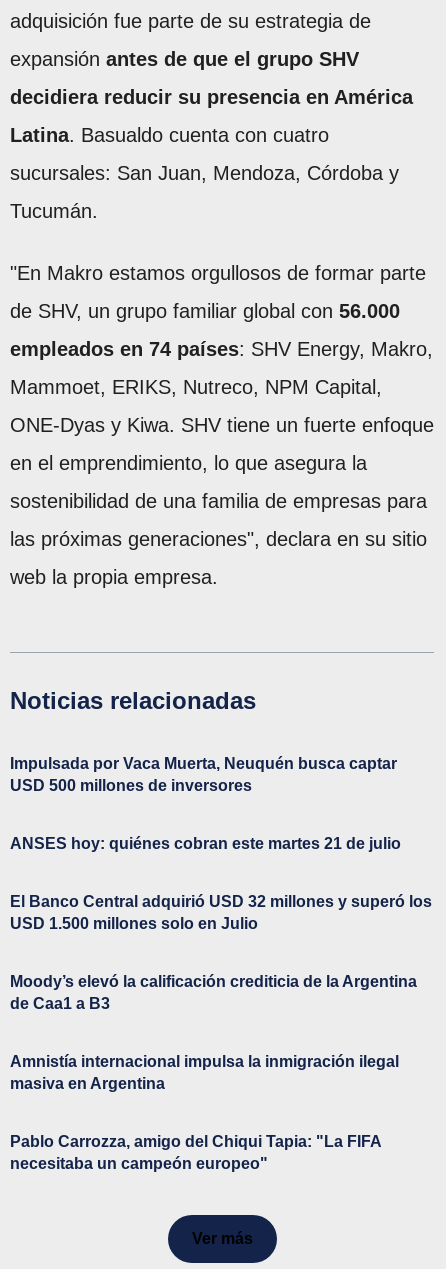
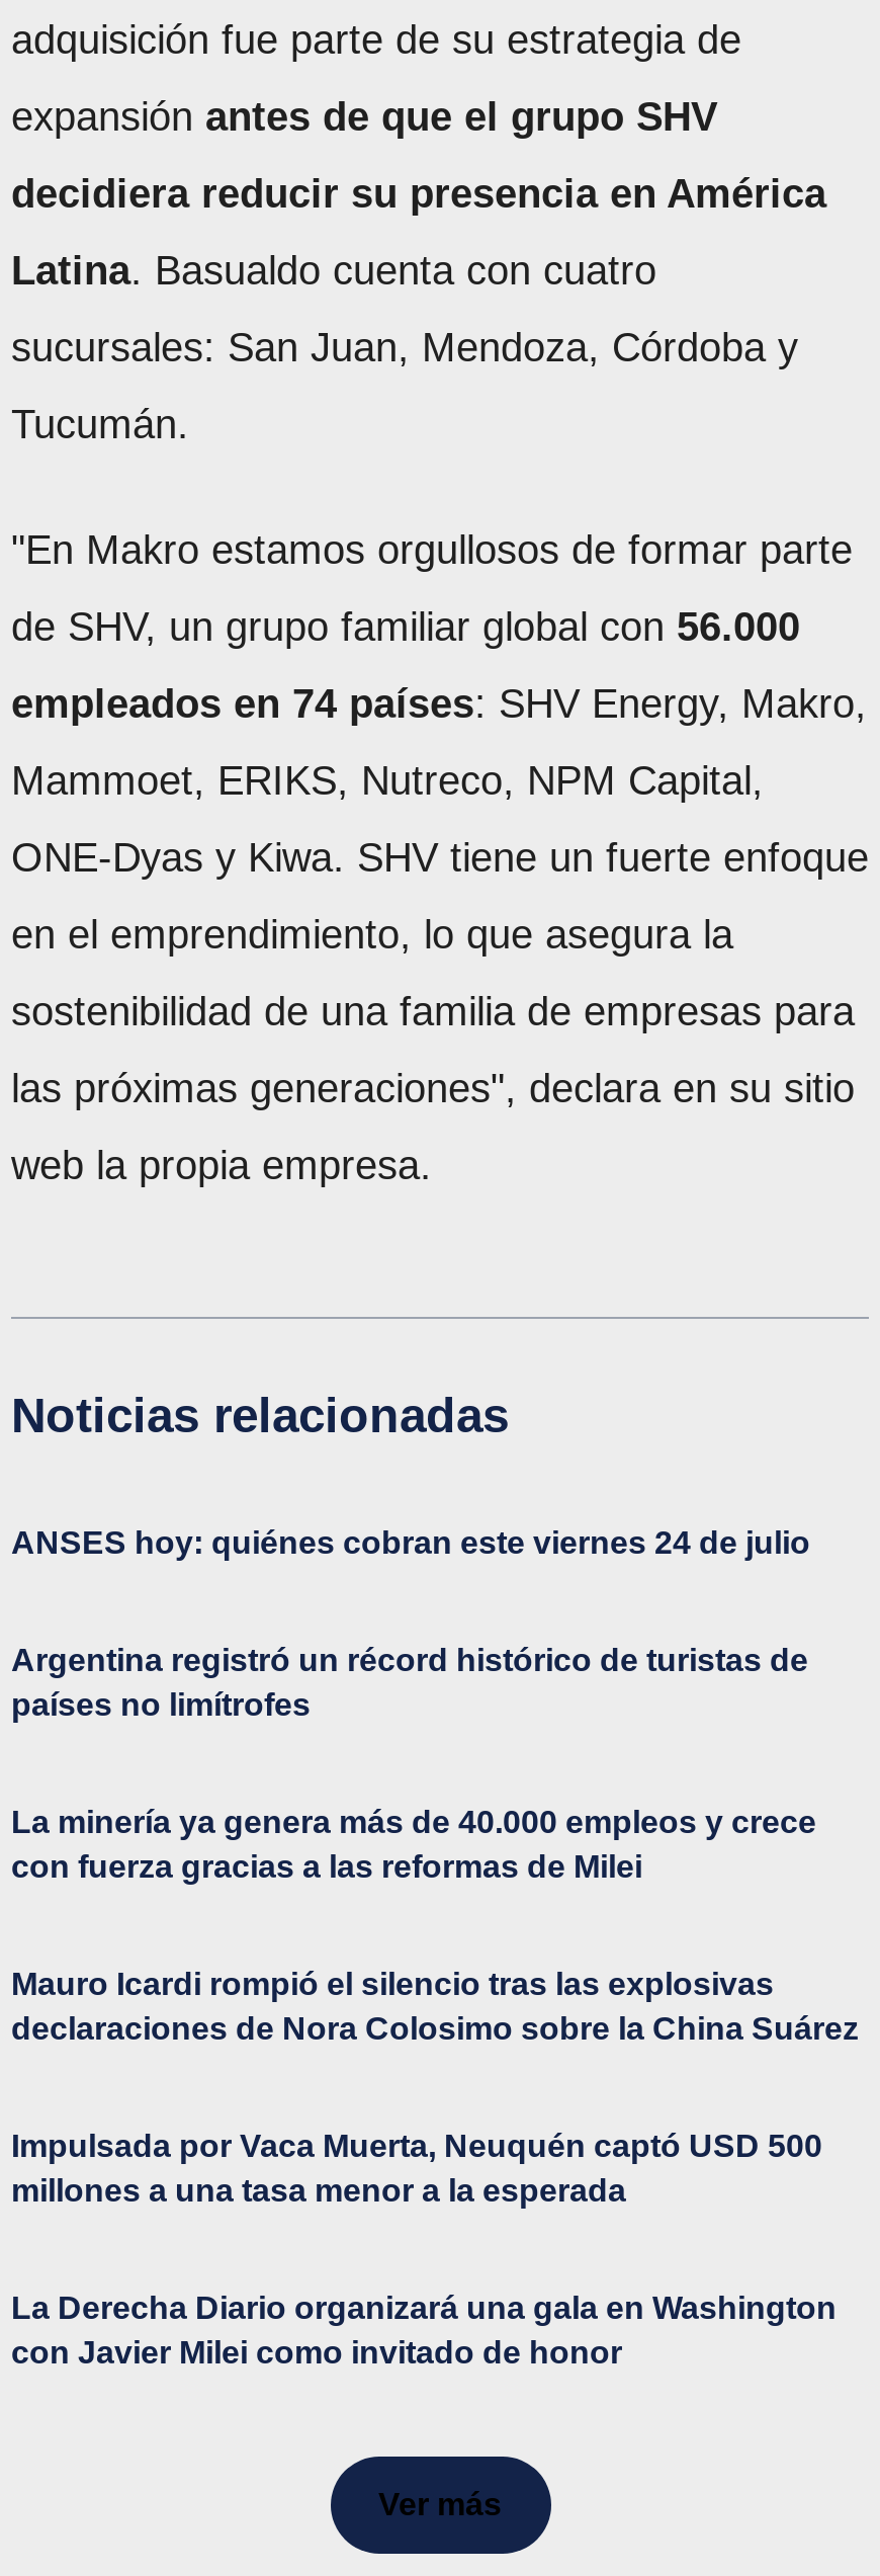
[10,755,397,794] Impulsada por Vaca Muerta, Neuquén busca captar | USD 500 millones de inversores -> [11,1525,810,1559] ANSES hoy: quiénes cobran este viernes 24 de julio
[10,835,401,852] ANSES hoy: quiénes cobran este martes 21 de julio -> [11,1642,808,1721] Argentina registró un récord histórico de turistas de | países no limítrofes
[10,893,432,932] El Banco Central adquirió USD 32 millones y superó los | USD 1.500 millones solo en Julio -> [11,1804,816,1883] La minería ya genera más de 40.000 empleos y crece | con fuerza gracias a las reformas de Milei
[10,973,417,1012] Moody’s elevó la calificación crediticia de la Argentina | de Caa1 a B3 -> [11,1966,859,2045] Mauro Icardi rompió el silencio tras las explosivas | declaraciones de Nora Colosimo sobre la China Suárez
[10,1053,399,1092] Amnistía internacional impulsa la inmigración ilegal | masiva en Argentina -> [11,2128,822,2207] Impulsada por Vaca Muerta, Neuquén captó USD 500 | millones a una tasa menor a la esperada
[10,1133,381,1172] Pablo Carrozza, amigo del Chiqui Tapia: "La FIFA | necesitaba un campeón europeo" -> [11,2290,837,2369] La Derecha Diario organizará una gala en Washington | con Javier Milei como invitado de honor

